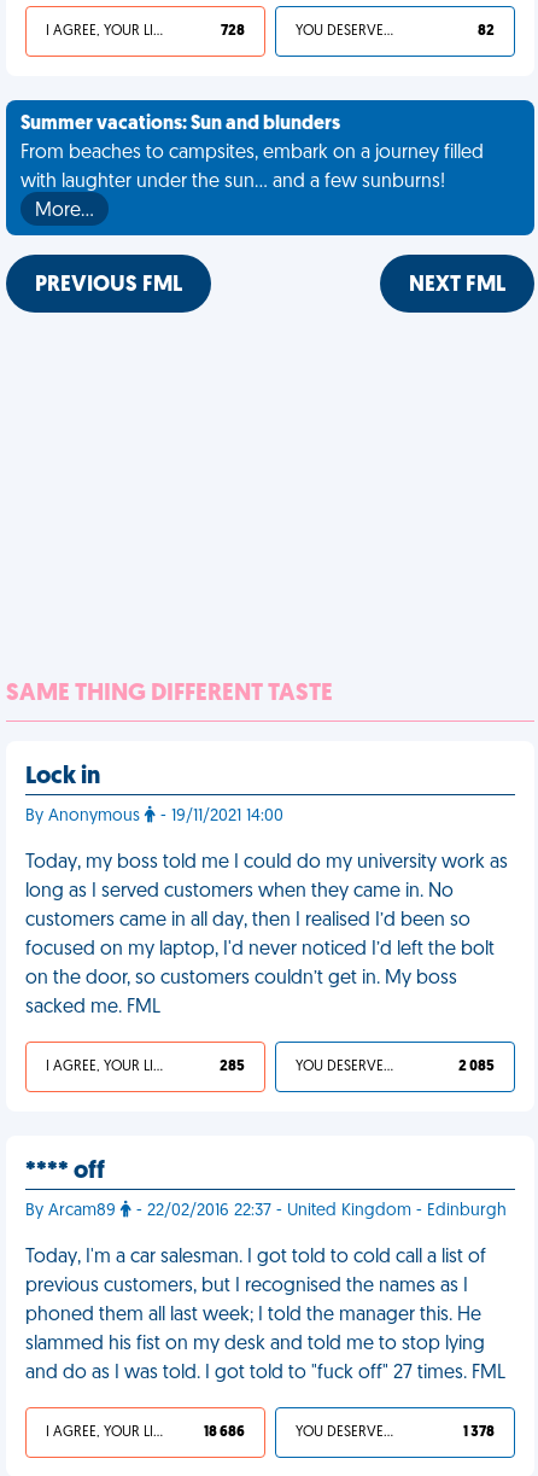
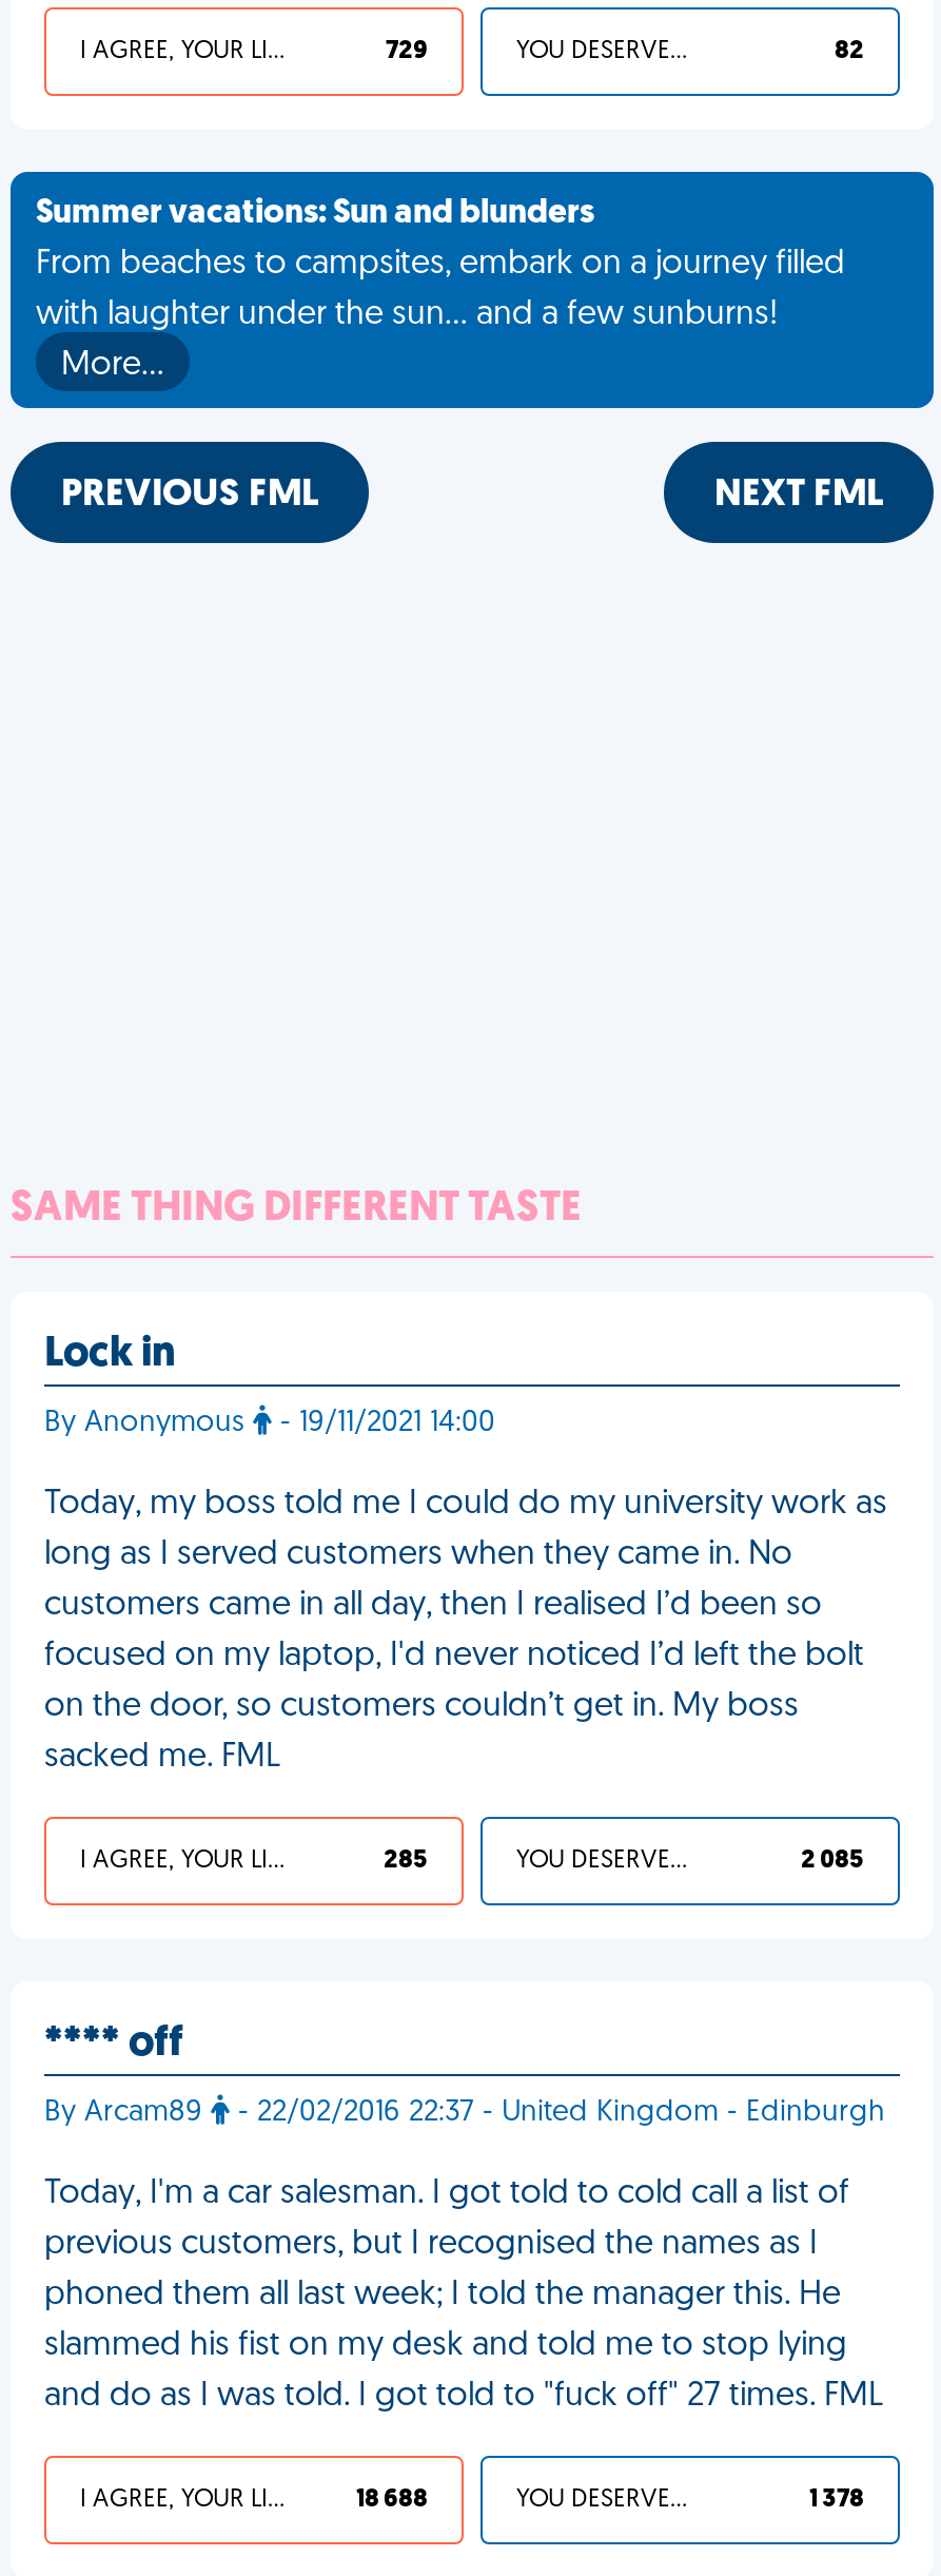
[221,24,245,39] 728 -> [386,39,428,64] 729
[204,1425,245,1440] 18 686 -> [356,2487,428,2513] 18 688

